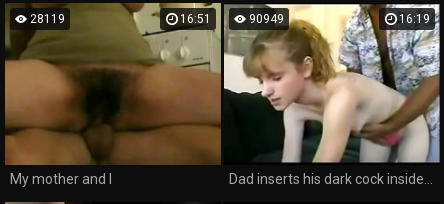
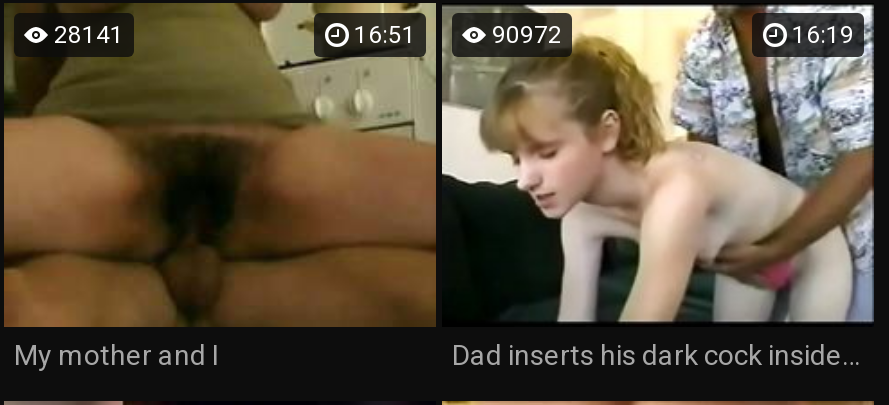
[30,12,65,26] 28119 -> [54,20,124,48] 28141
[249,12,284,26] 90949 -> [492,20,562,48] 90972

